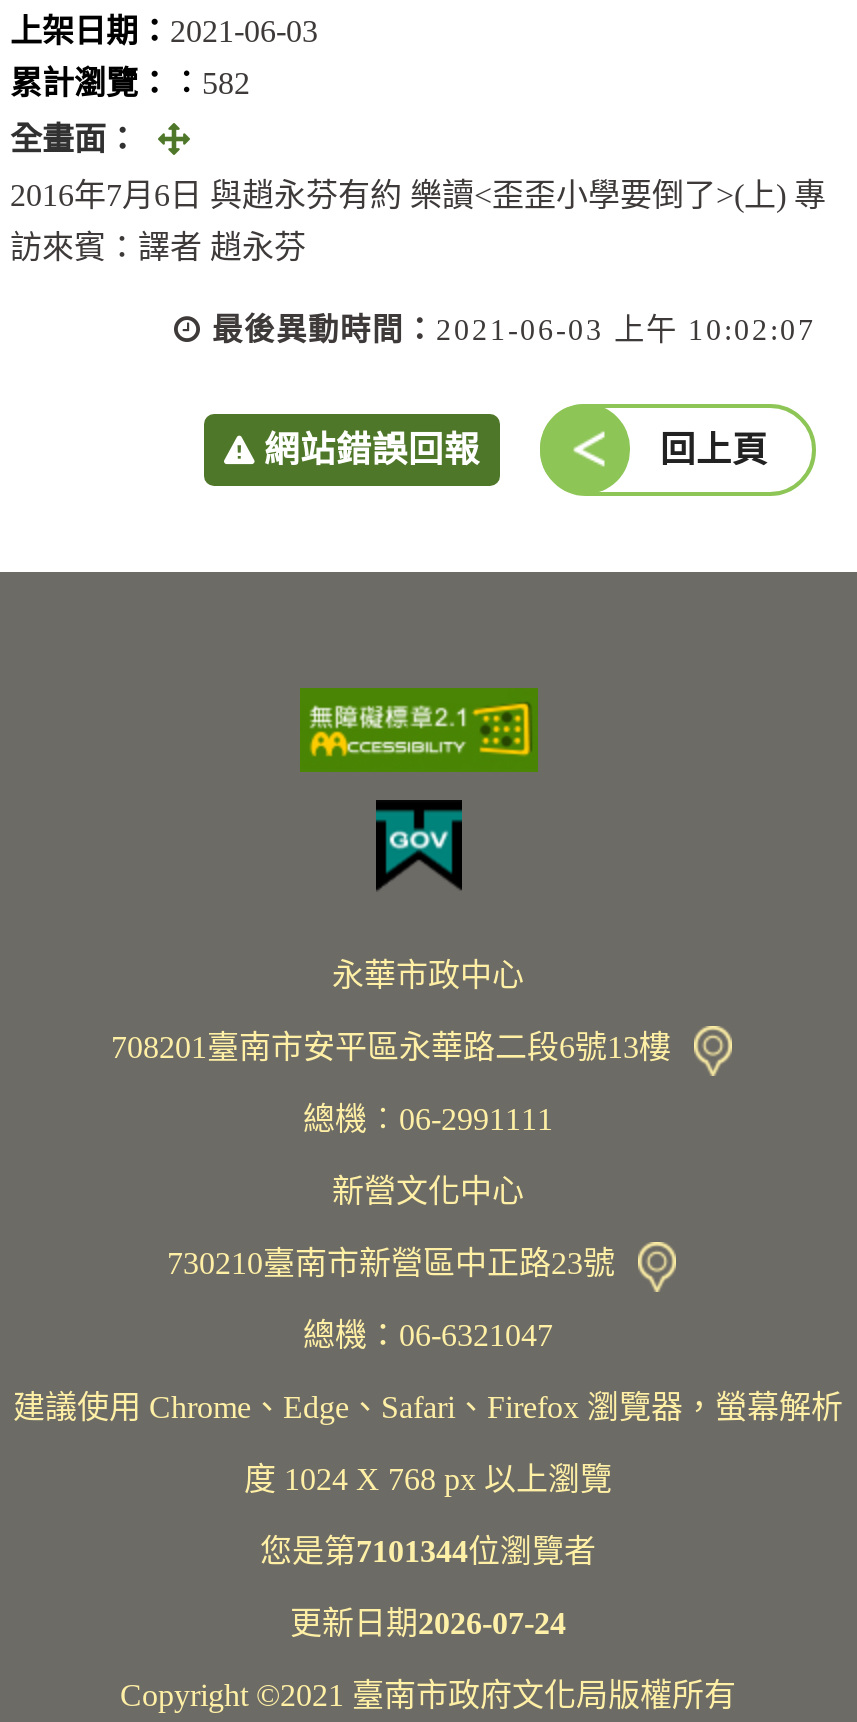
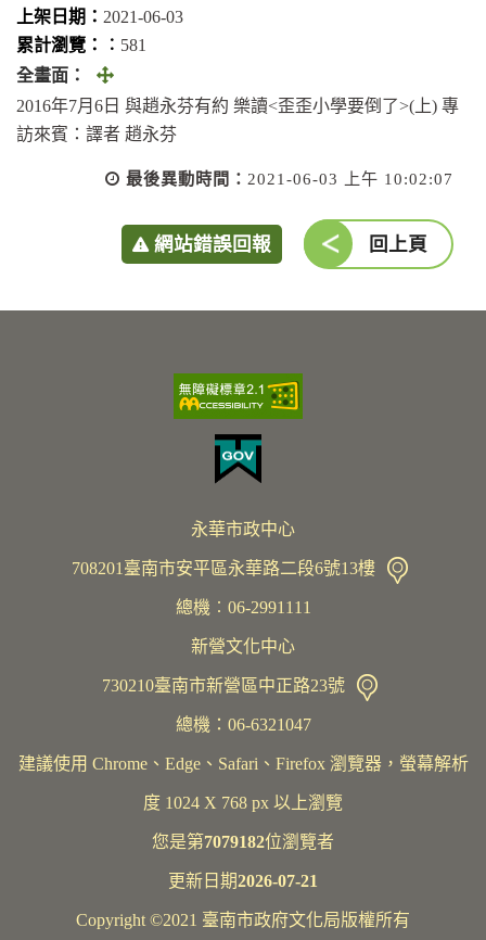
[10,66,250,100] 累計瀏覽：︰ 582 -> [16,36,146,54] 累計瀏覽：︰ 581
[260,1535,596,1569] 您是第7101344位瀏覽者 -> [152,833,334,852] 您是第7079182位瀏覽者
[290,1607,566,1641] 更新日期2026-07-24 -> [168,872,318,891] 更新日期2026-07-21

